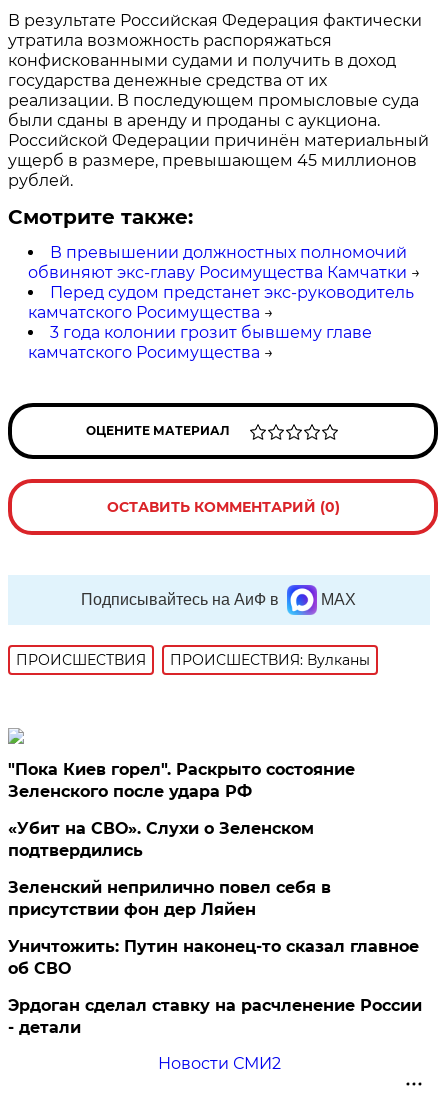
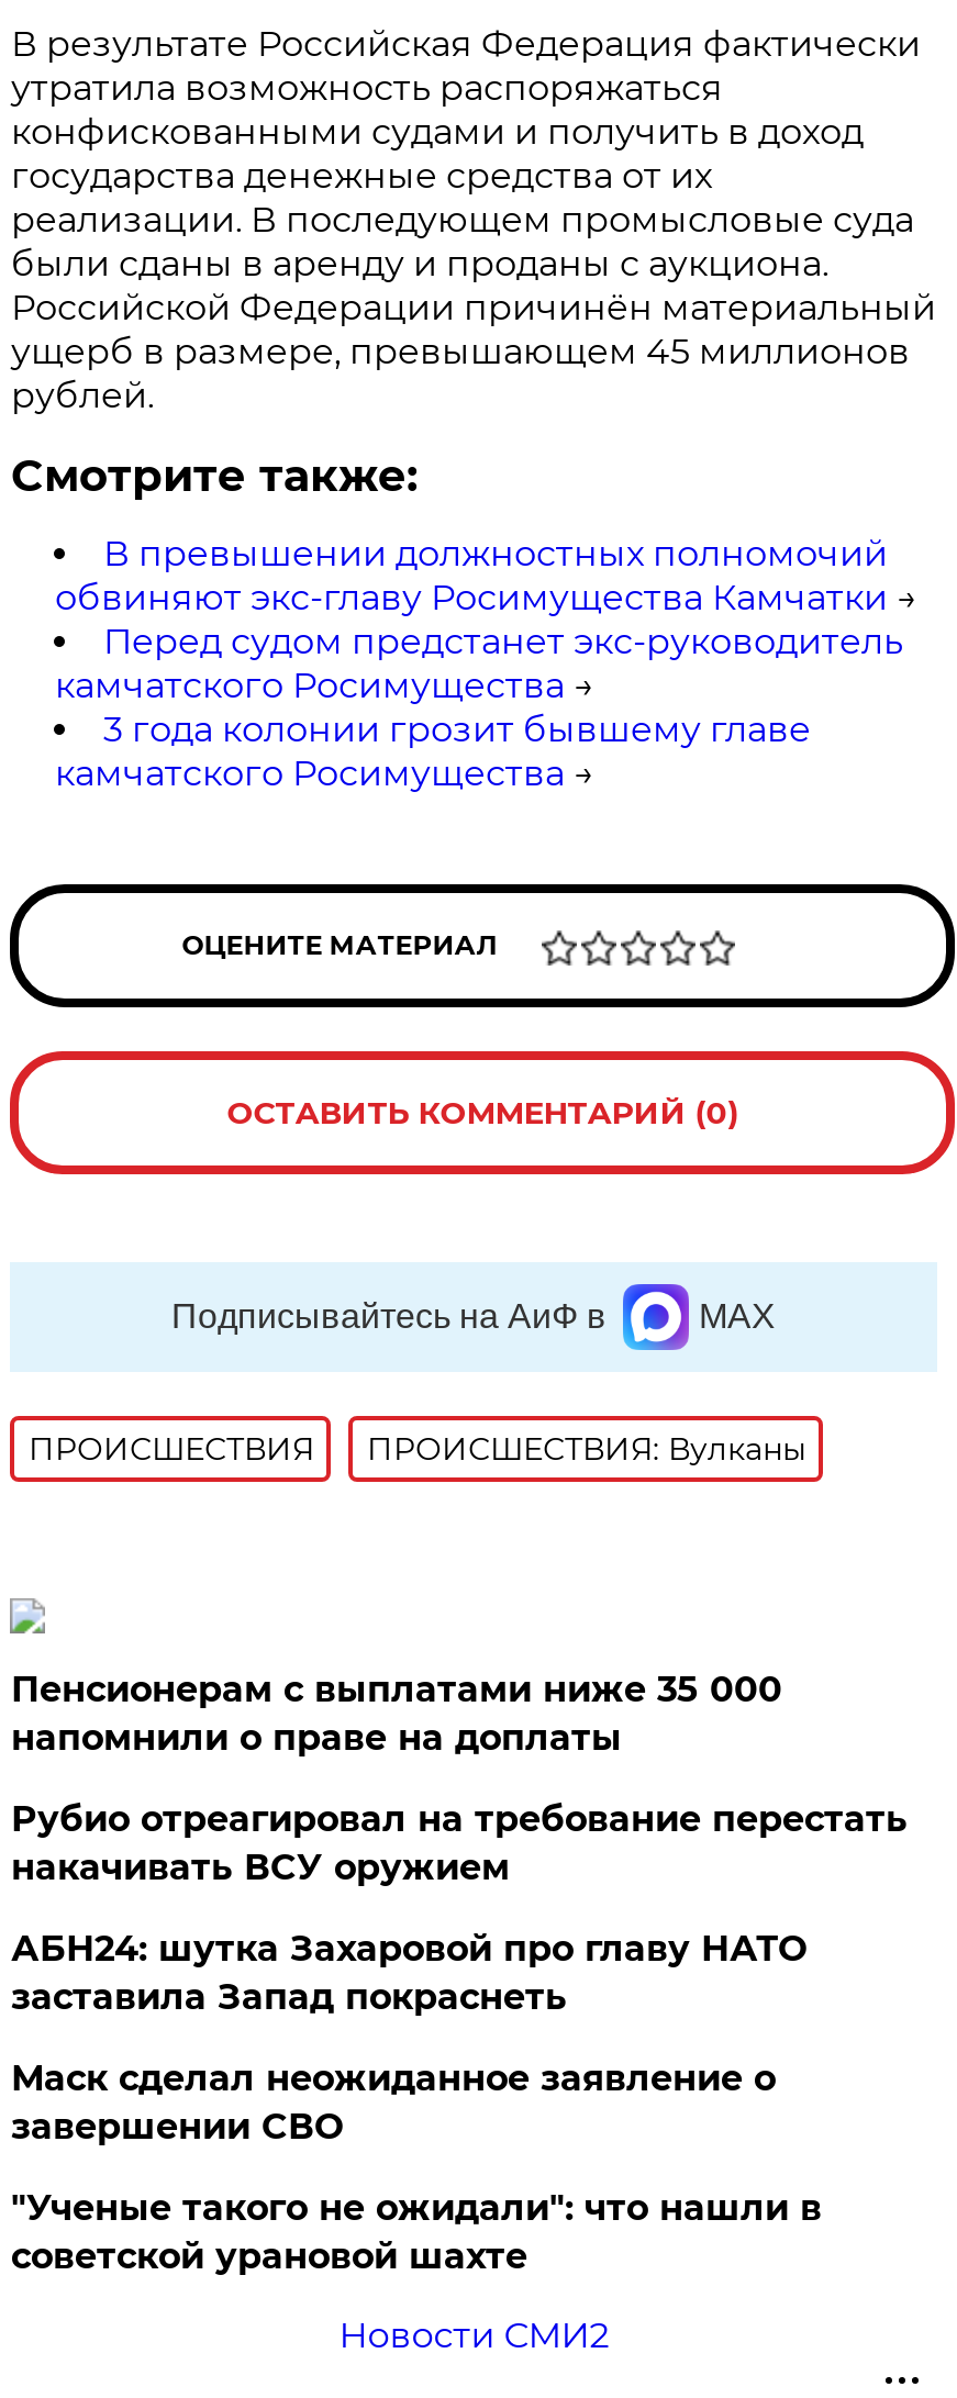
[8,760,355,801] "Пока Киев горел". Раскрыто состояние | Зеленского после удара РФ -> [11,1669,782,1760] Пенсионерам с выплатами ниже 35 000 | напомнили о праве на доплаты
[8,819,314,860] «Убит на СВО». Слухи о Зеленском | подтвердились -> [11,1799,907,1889] Рубио отреагировал на требование перестать | накачивать ВСУ оружием
[8,878,331,919] Зеленский неприлично повел cебя в | присутствии фон дер Ляйен -> [11,1929,806,2019] АБН24: шутка Захаровой про главу НАТО | заставила Запад покраснеть
[8,937,419,978] Уничтожить: Путин наконец-то сказал главное | об СВО -> [11,2058,775,2148] Маск сделал неожиданное заявление о | завершении СВО
[8,996,422,1037] Эрдоган сделал ставку на расчленение России | - детали -> [11,2188,822,2278] "Ученые такого не ожидали": что нашли в | советской урановой шахте

